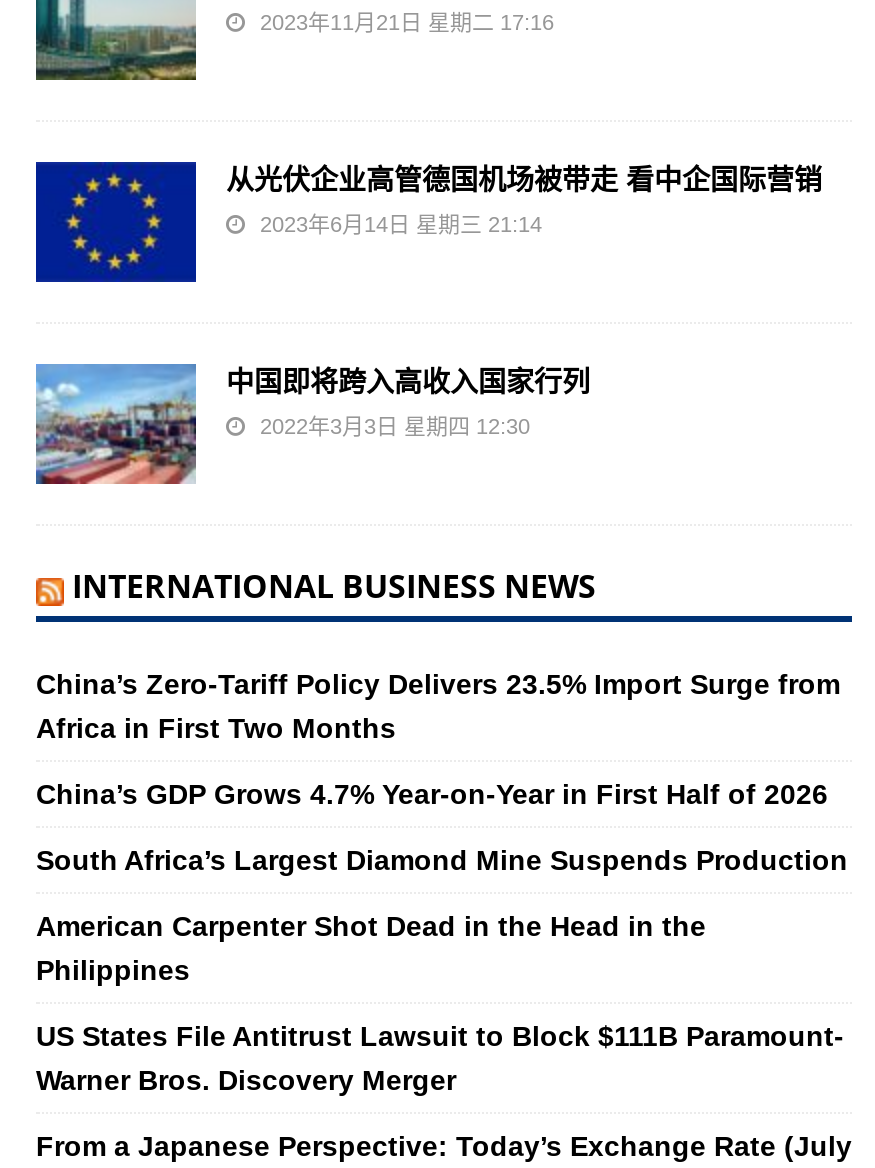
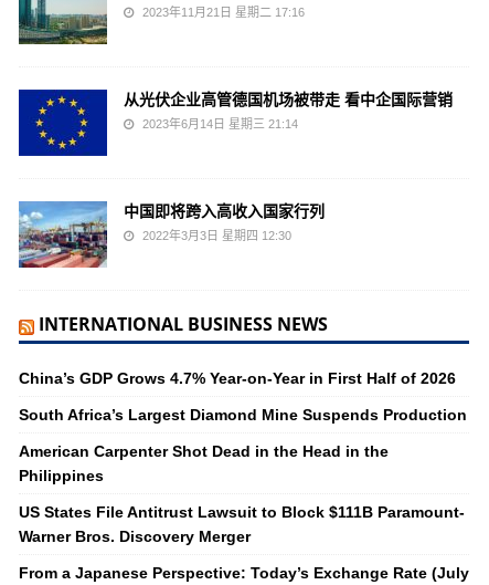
[36,668,840,744] China’s Zero-Tariff Policy Delivers 23.5% Import Surge from | Africa in First Two Months -> none

